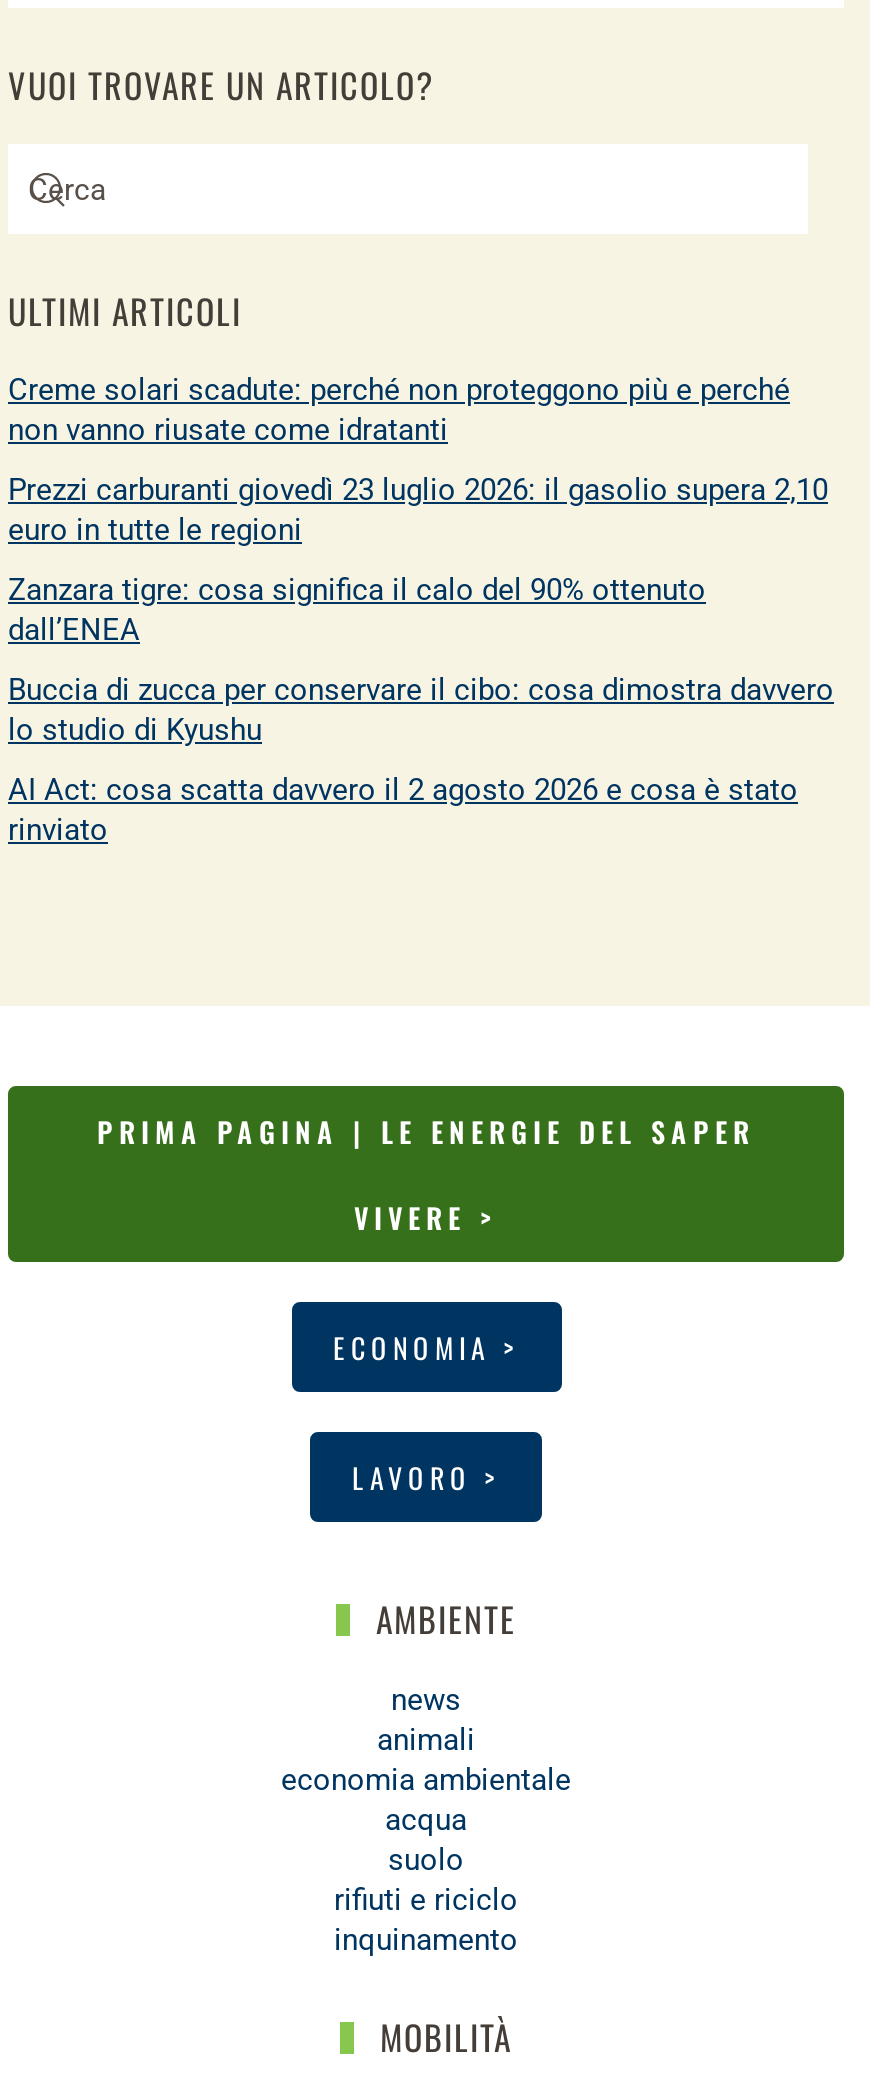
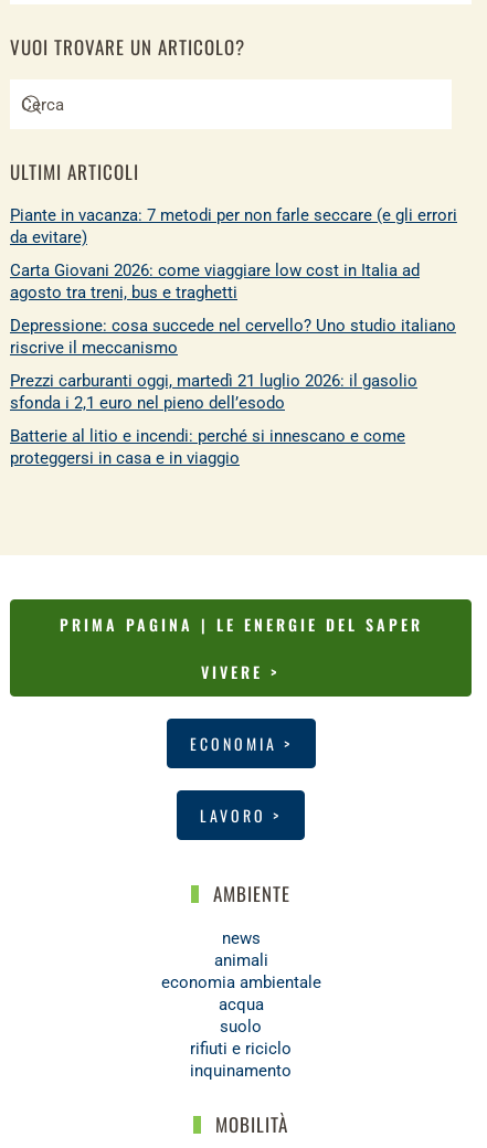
[8,372,790,448] Creme solari scadute: perché non proteggono più e perché | non vanno riusate come idratanti -> [10,205,457,247] Piante in vacanza: 7 metodi per non farle seccare (e gli errori | da evitare)
[8,472,828,548] Prezzi carburanti giovedì 23 luglio 2026: il gasolio supera 2,10 | euro in tutte le regioni -> [10,261,420,302] Carta Giovani 2026: come viaggiare low cost in Italia ad | agosto tra treni, bus e traghetti
[8,572,706,648] Zanzara tigre: cosa significa il calo del 90% ottenuto | dall’ENEA -> [10,316,456,358] Depressione: cosa succede nel cervello? Uno studio italiano | riscrive il meccanismo
[8,672,834,748] Buccia di zucca per conservare il cibo: cosa dimostra davvero | lo studio di Kyushu -> [10,371,417,413] Prezzi carburanti oggi, martedì 21 luglio 2026: il gasolio | sfonda i 2,1 euro nel pieno dell’esodo
[8,772,798,848] AI Act: cosa scatta davvero il 2 agosto 2026 e cosa è stato | rinviato -> [10,426,405,468] Batterie al litio e incendi: perché si innescano e come | proteggersi in casa e in viaggio

